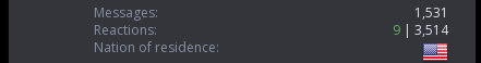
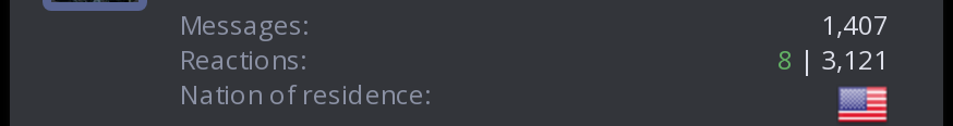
[414,3,448,22] 1,531 -> [821,6,889,43] 1,407
[393,21,400,39] 9 -> [777,41,793,78] 8
[414,21,448,39] 3,514 -> [821,41,889,78] 3,121

